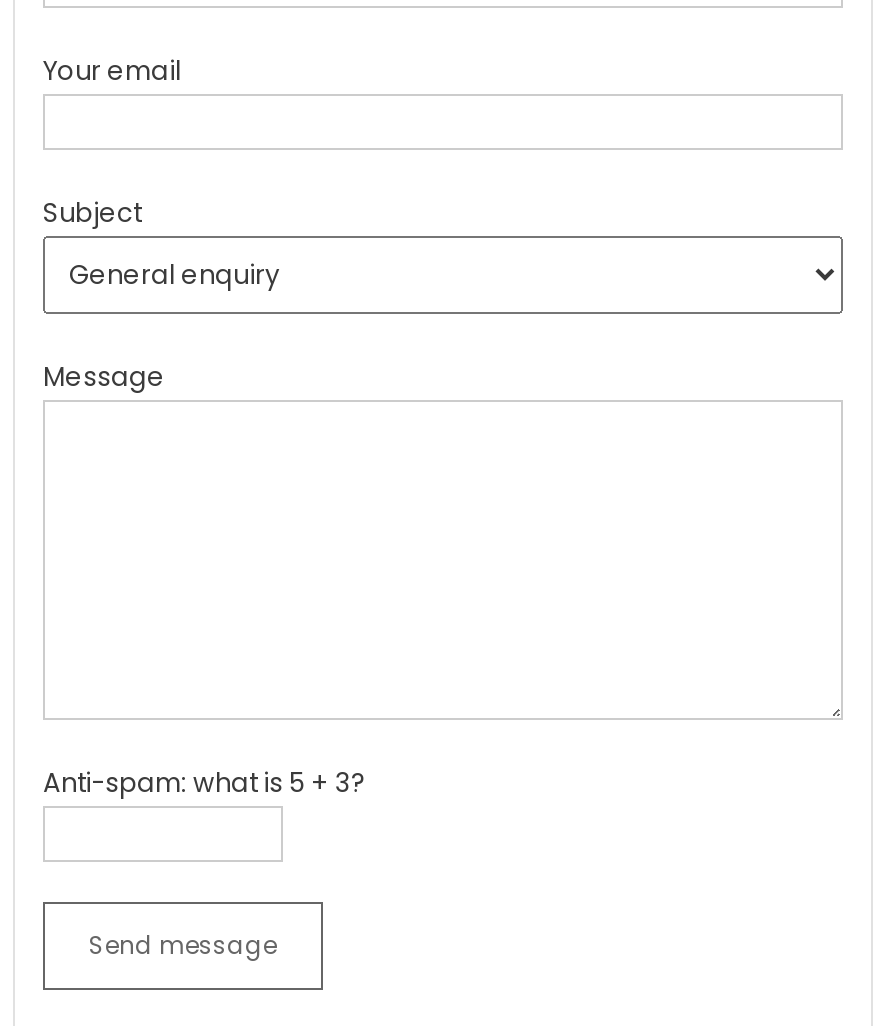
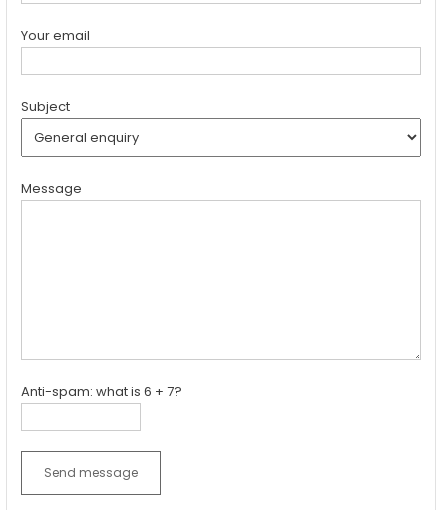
[43,764,367,802] Anti-spam: what is 5 + 3? -> [21,382,182,401] Anti-spam: what is 6 + 7?

